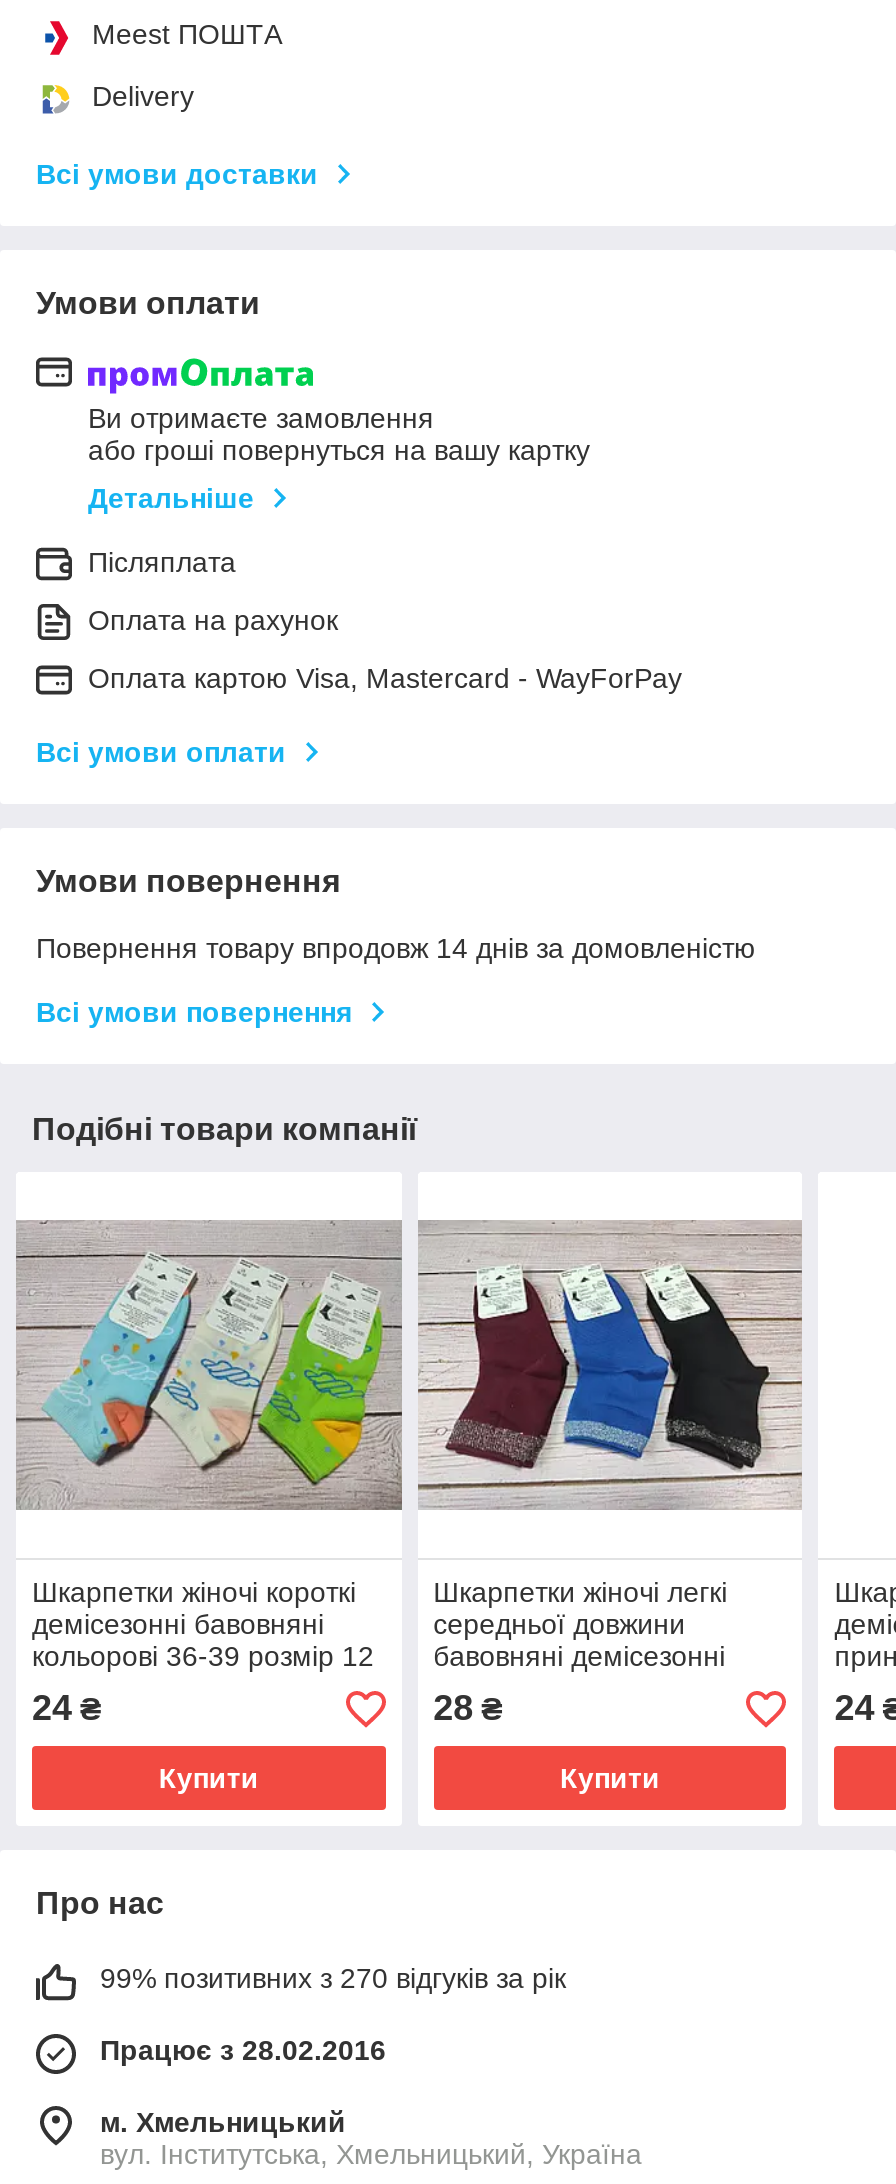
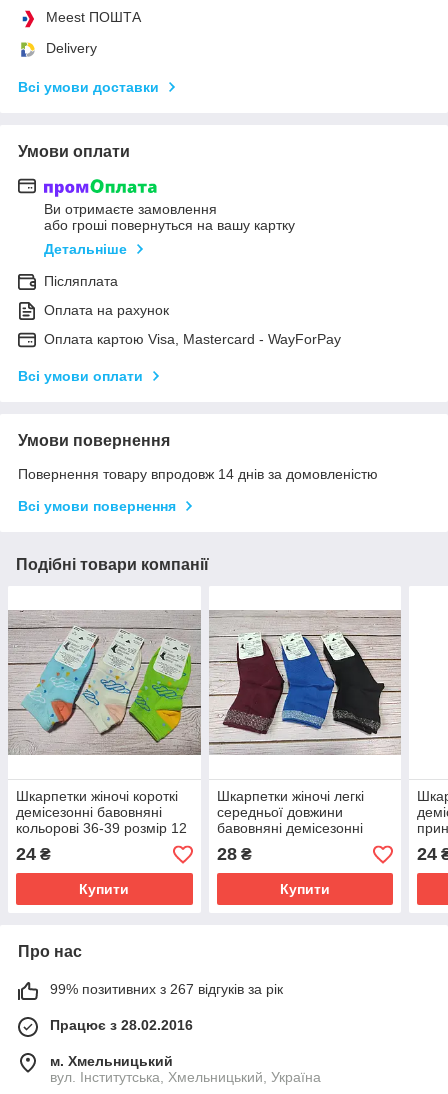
[100,1962,566,1994] 99% позитивних з 270 відгуків за рік -> [50,981,283,997] 99% позитивних з 267 відгуків за рік

